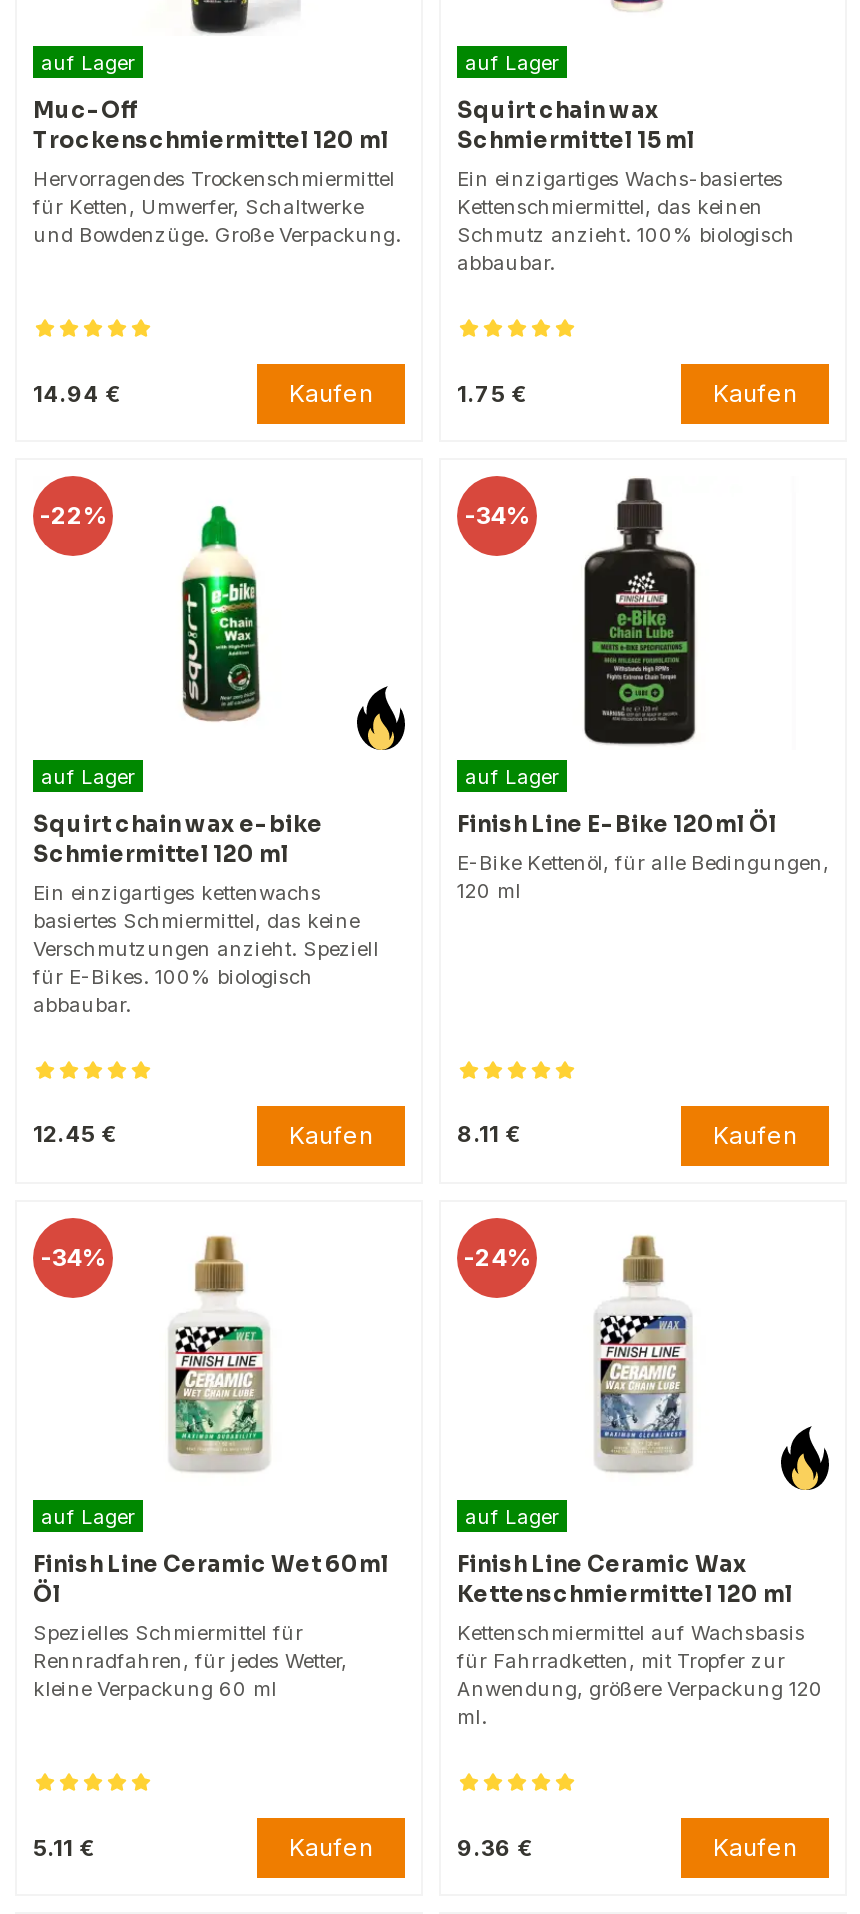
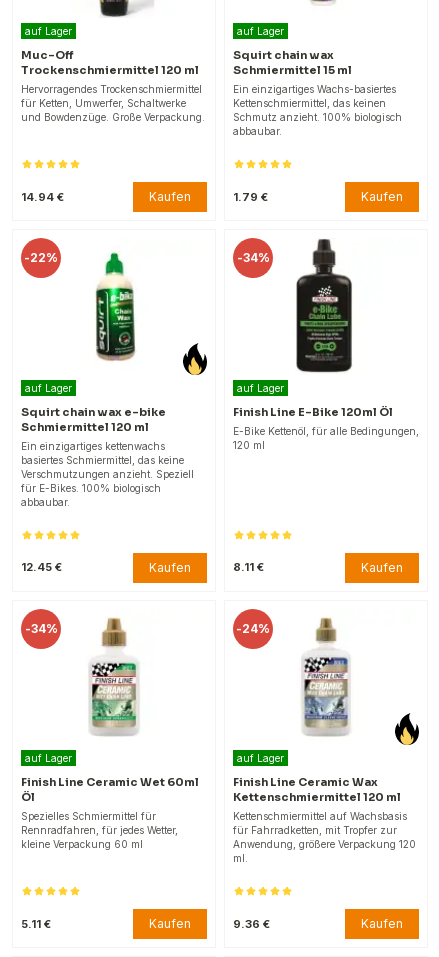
[457,380,525,408] 1.75 € -> [233,190,268,204] 1.79 €

